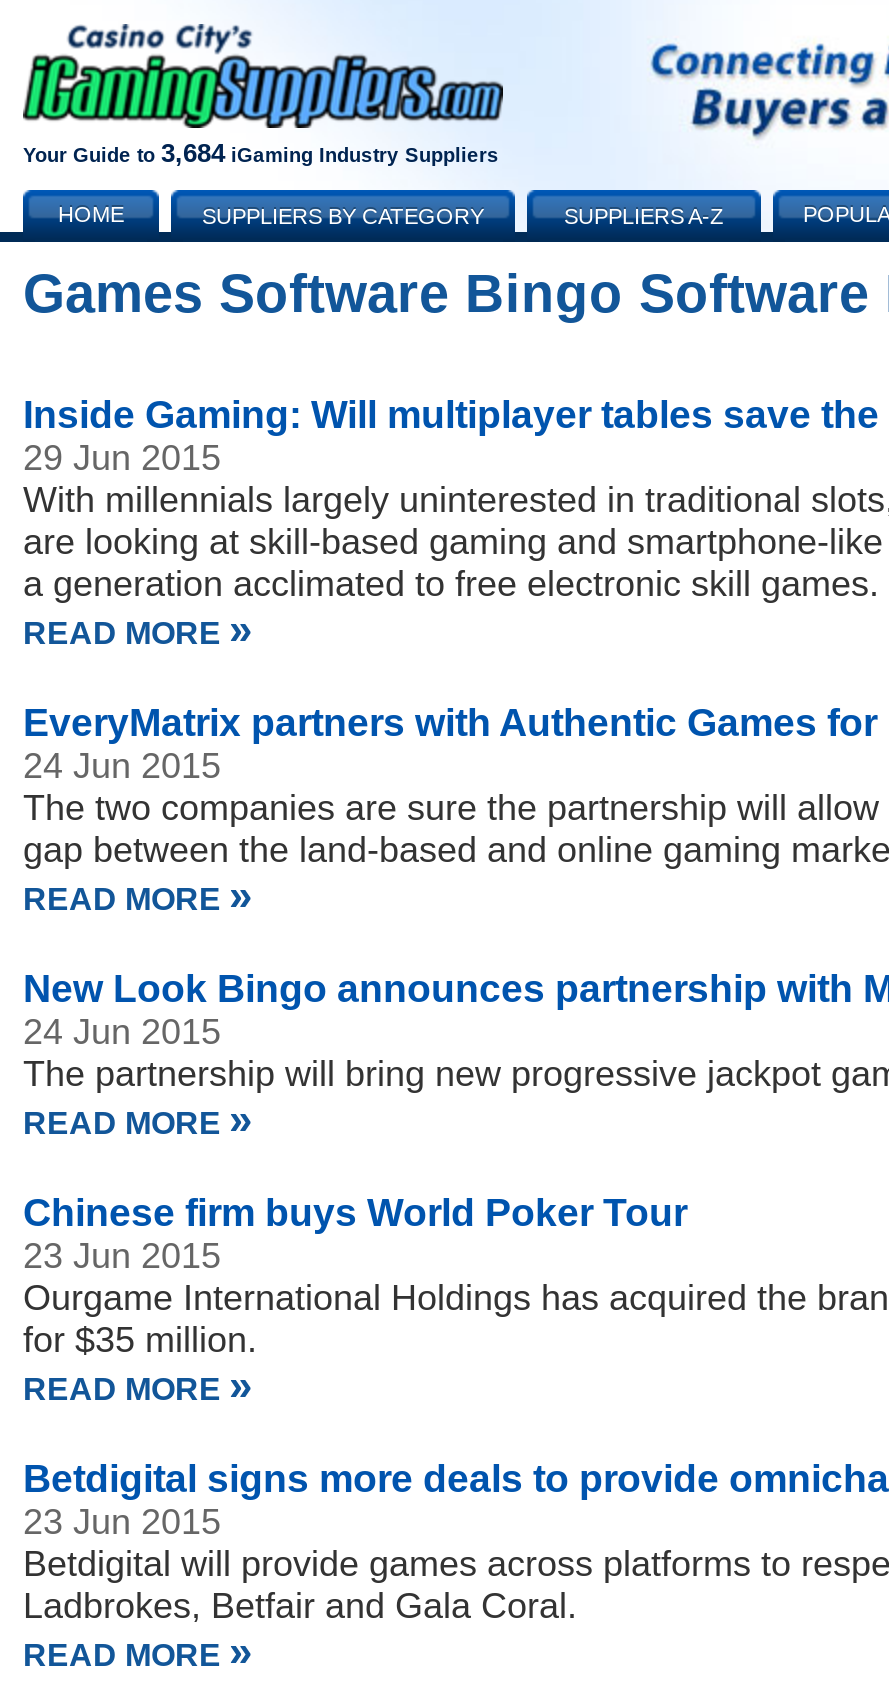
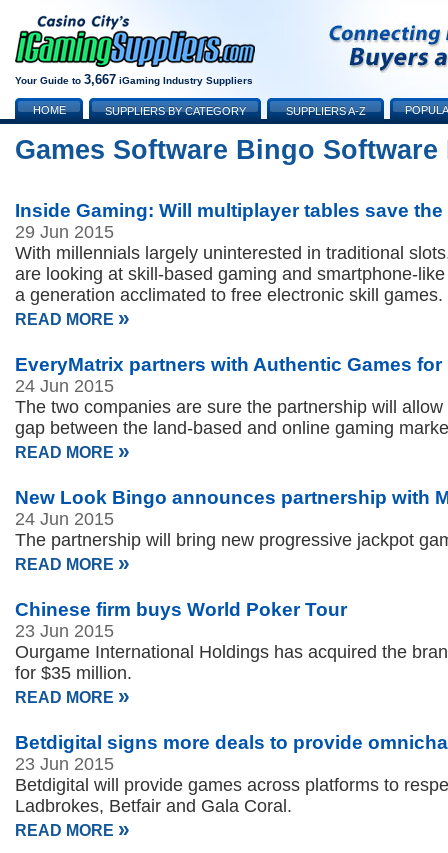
[23,138,499,168] Your Guide to 3,684 iGaming Industry Suppliers -> [15,72,253,87] Your Guide to 3,667 iGaming Industry Suppliers

